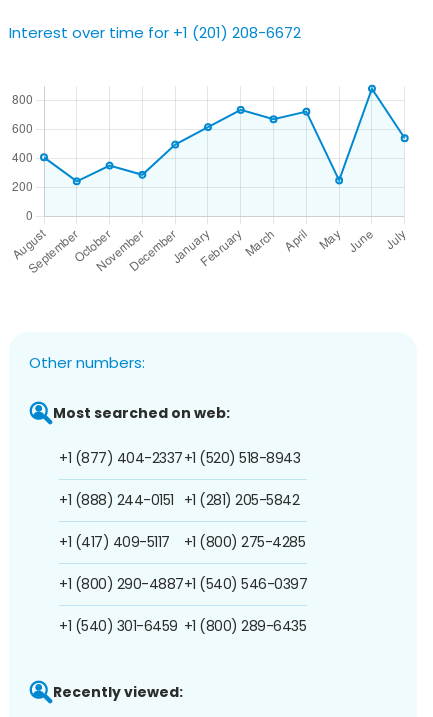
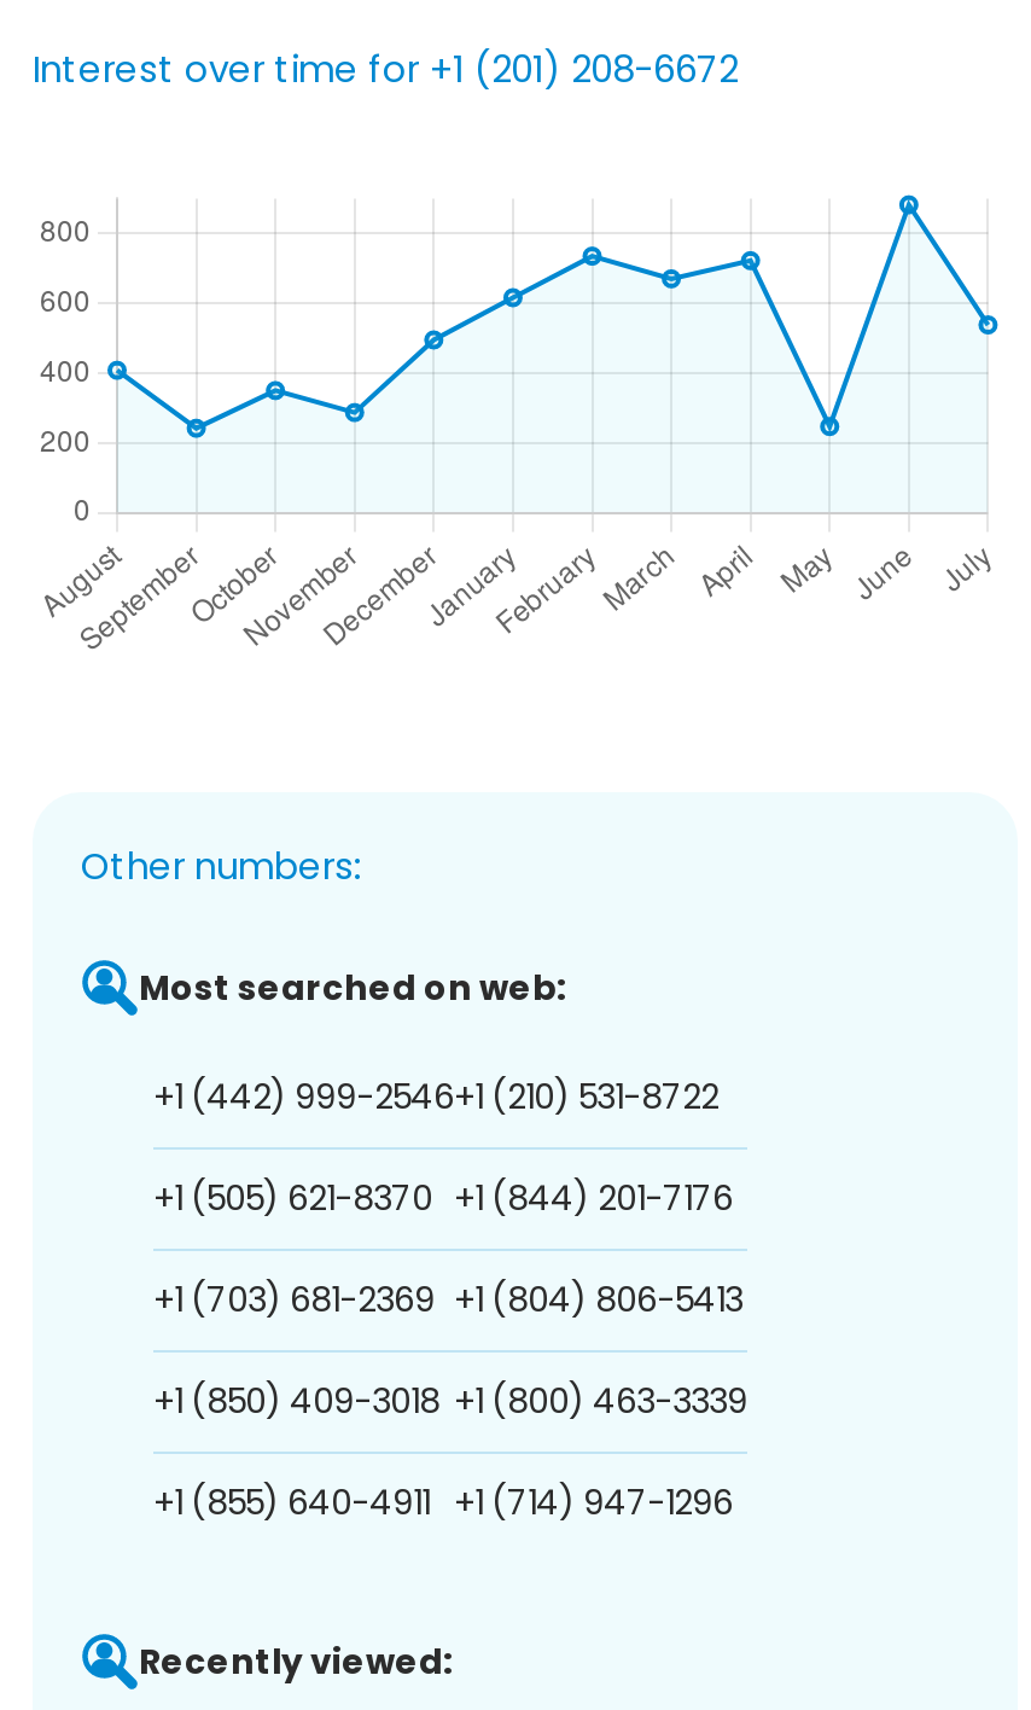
[59,447,182,467] +1 (877) 404-2337 -> [153,1071,454,1119] +1 (442) 999-2546
[183,447,300,467] +1 (520) 518-8943 -> [454,1071,718,1119] +1 (210) 531-8722
[59,489,173,509] +1 (888) 244-0151 -> [153,1173,432,1221] +1 (505) 621-8370
[183,489,299,509] +1 (281) 205-5842 -> [454,1173,733,1221] +1 (844) 201-7176
[59,531,169,551] +1 (417) 409-5117 -> [153,1274,435,1322] +1 (703) 681-2369
[183,531,305,551] +1 (800) 275-4285 -> [454,1274,742,1322] +1 (804) 806-5413
[59,573,183,593] +1 (800) 290-4887 -> [153,1375,439,1424] +1 (850) 409-3018
[183,573,307,593] +1 (540) 546-0397 -> [454,1375,747,1424] +1 (800) 463-3339
[59,615,177,635] +1 (540) 301-6459 -> [153,1477,430,1525] +1 (855) 640-4911
[183,615,306,635] +1 (800) 289-6435 -> [454,1477,733,1525] +1 (714) 947-1296

